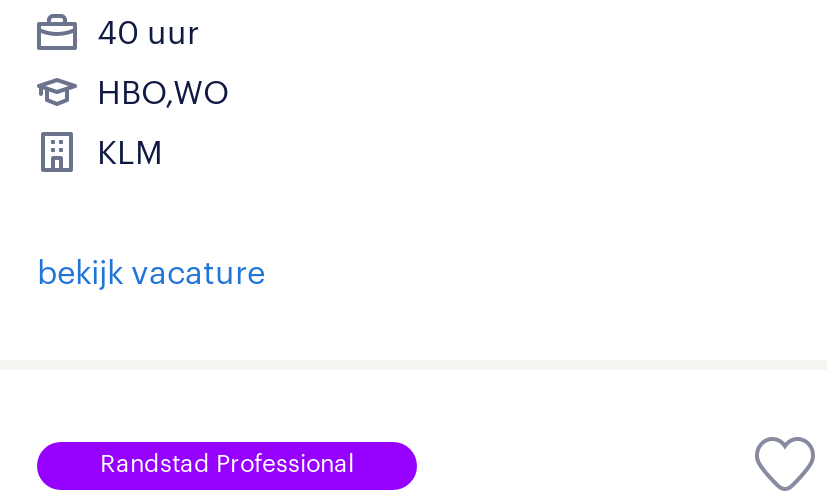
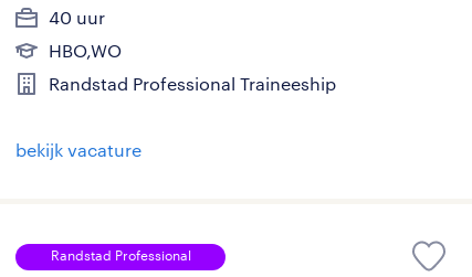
[97,132,163,170] KLM -> [49,73,336,94] Randstad Professional Traineeship

